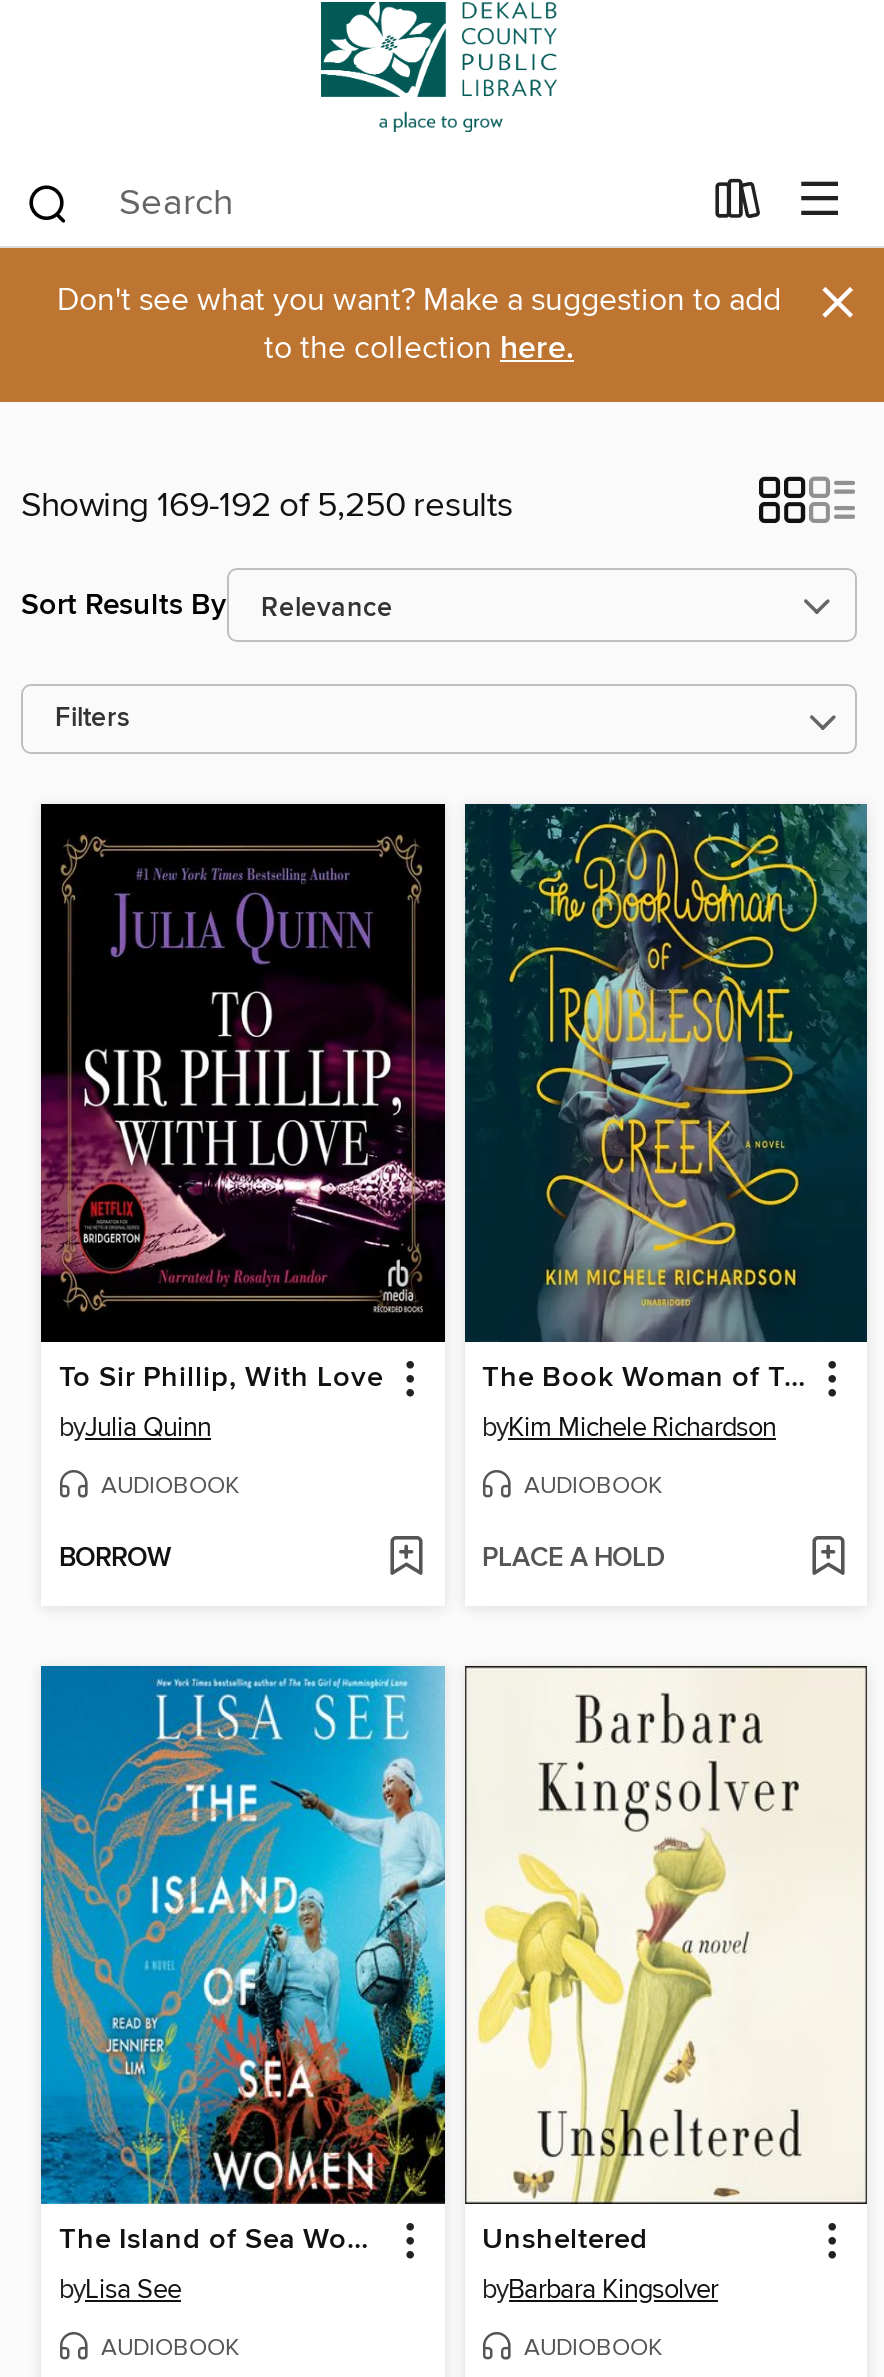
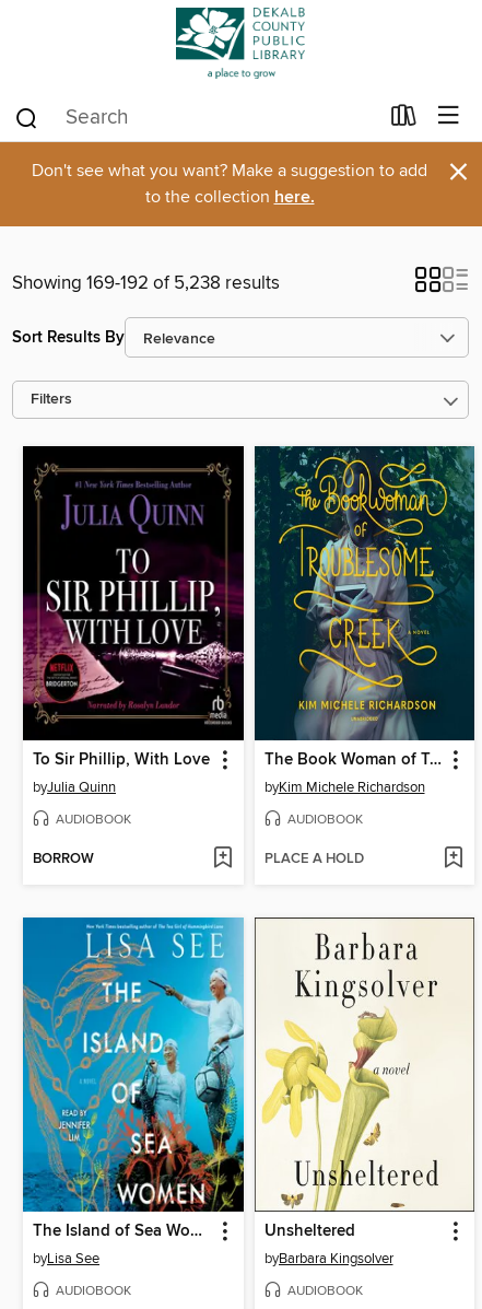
[21,484,513,528] Showing 169-192 of 5,250 results -> [12,271,280,295] Showing 169-192 of 5,238 results

